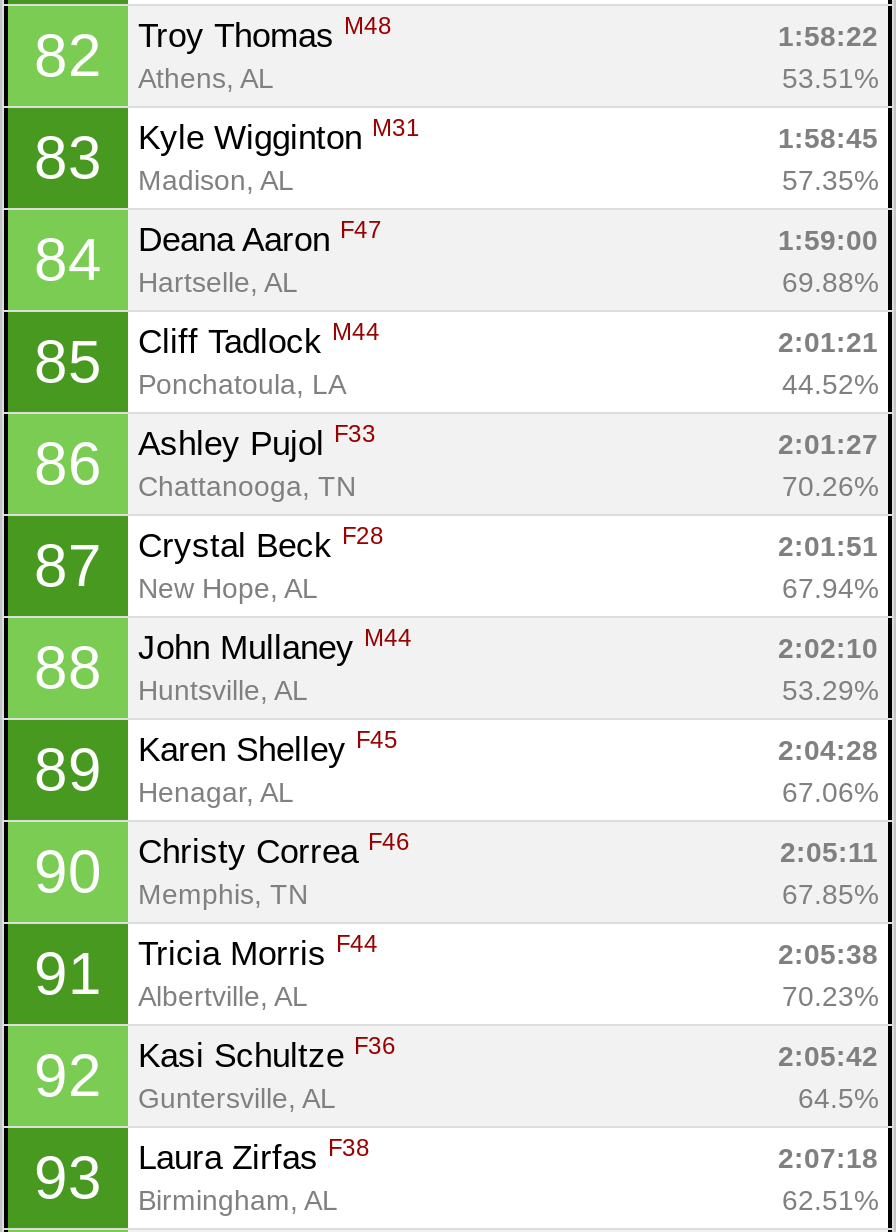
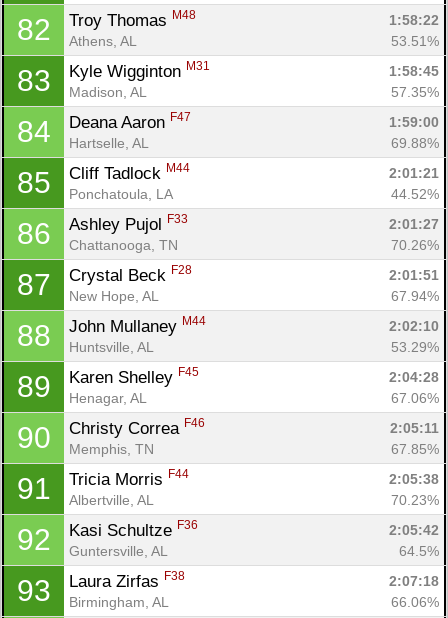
[782,1184,878,1216] 62.51% -> [391,594,439,610] 66.06%

